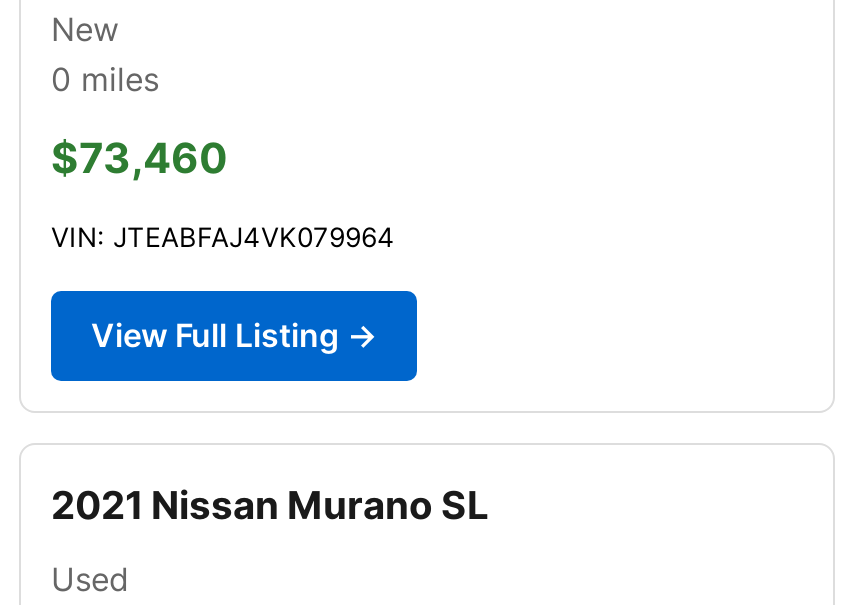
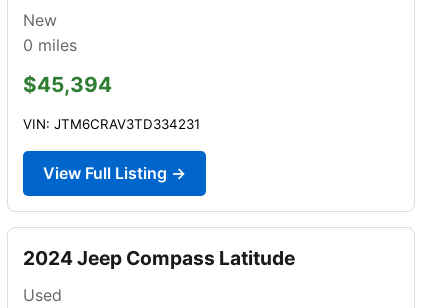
[51,133,227,183] $73,460 -> [23,72,112,97] $45,394
[51,221,395,253] VIN: JTEABFAJ4VK079964 -> [23,116,200,132] VIN: JTM6CRAV3TD334231
[51,481,489,529] 2021 Nissan Murano SL -> [23,246,295,270] 2024 Jeep Compass Latitude

